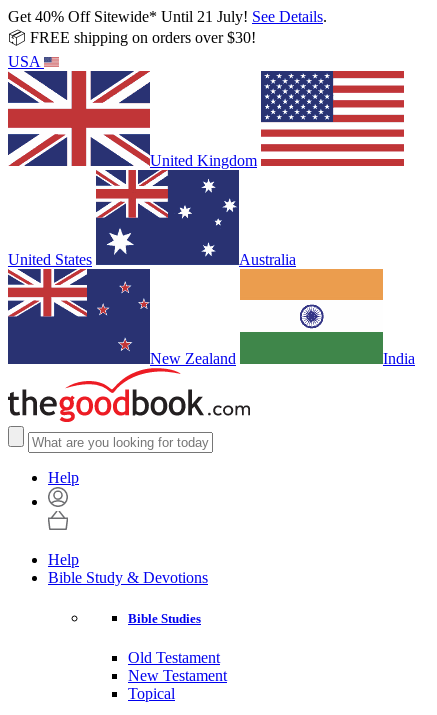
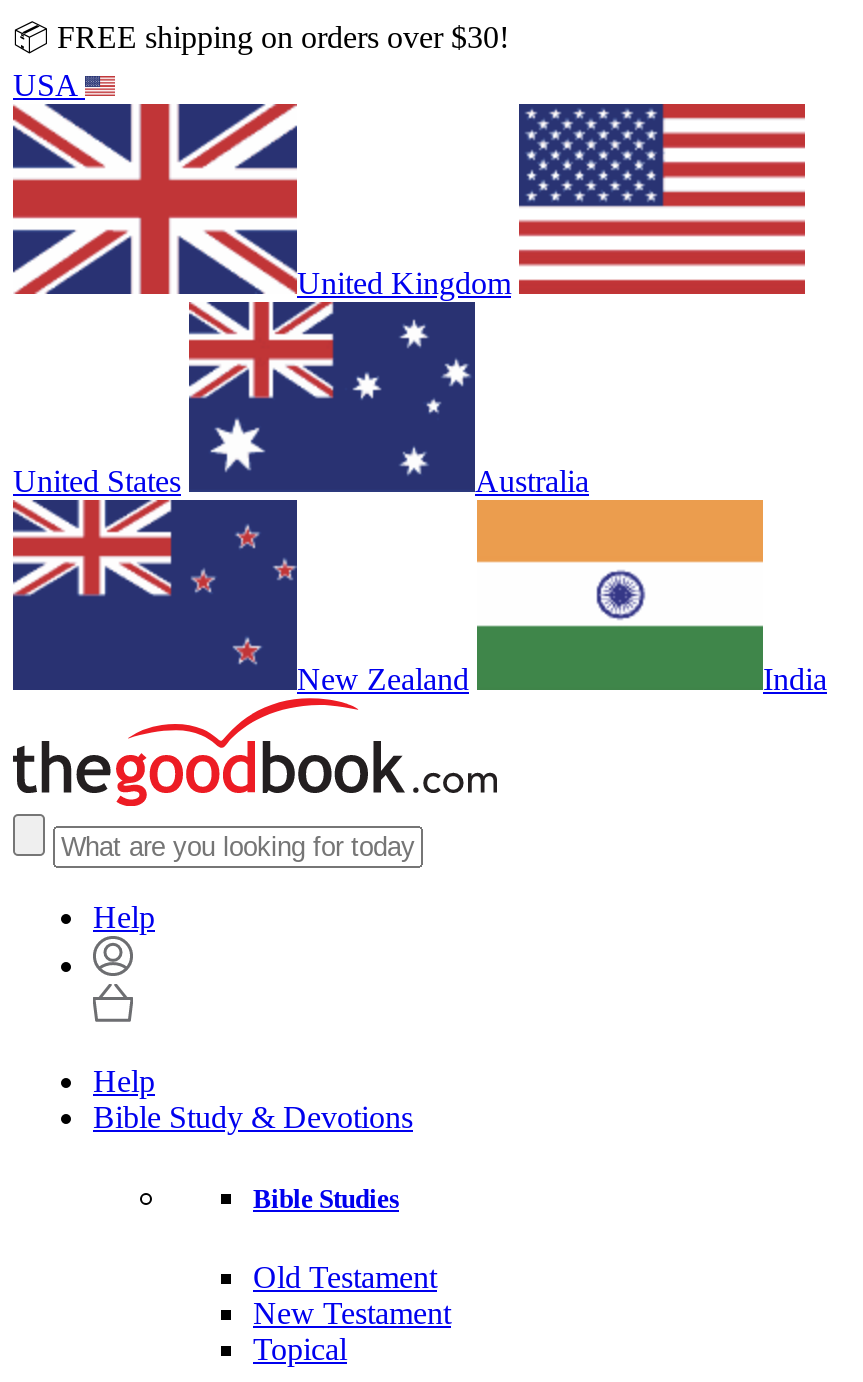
[8,8,327,25] Get 40% Off Sitewide* Until 21 July! See Details. -> none

